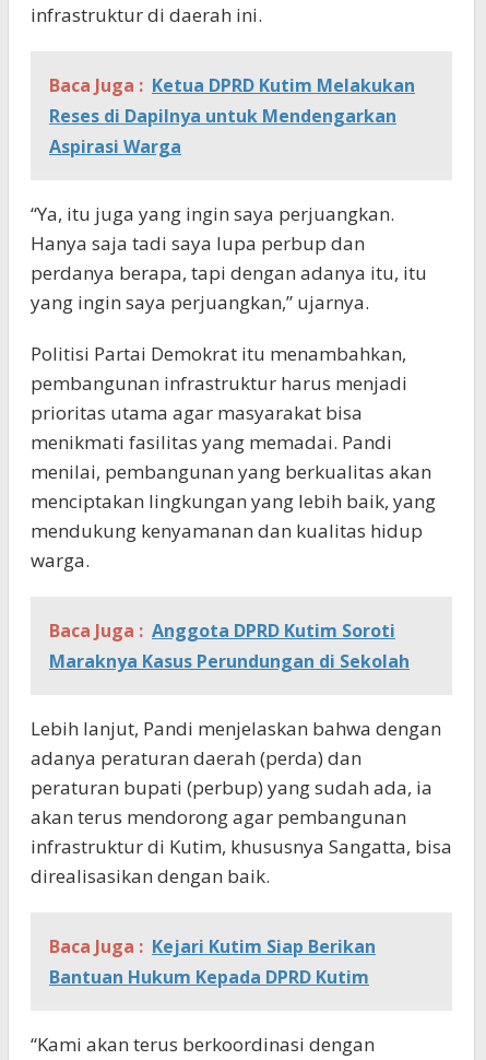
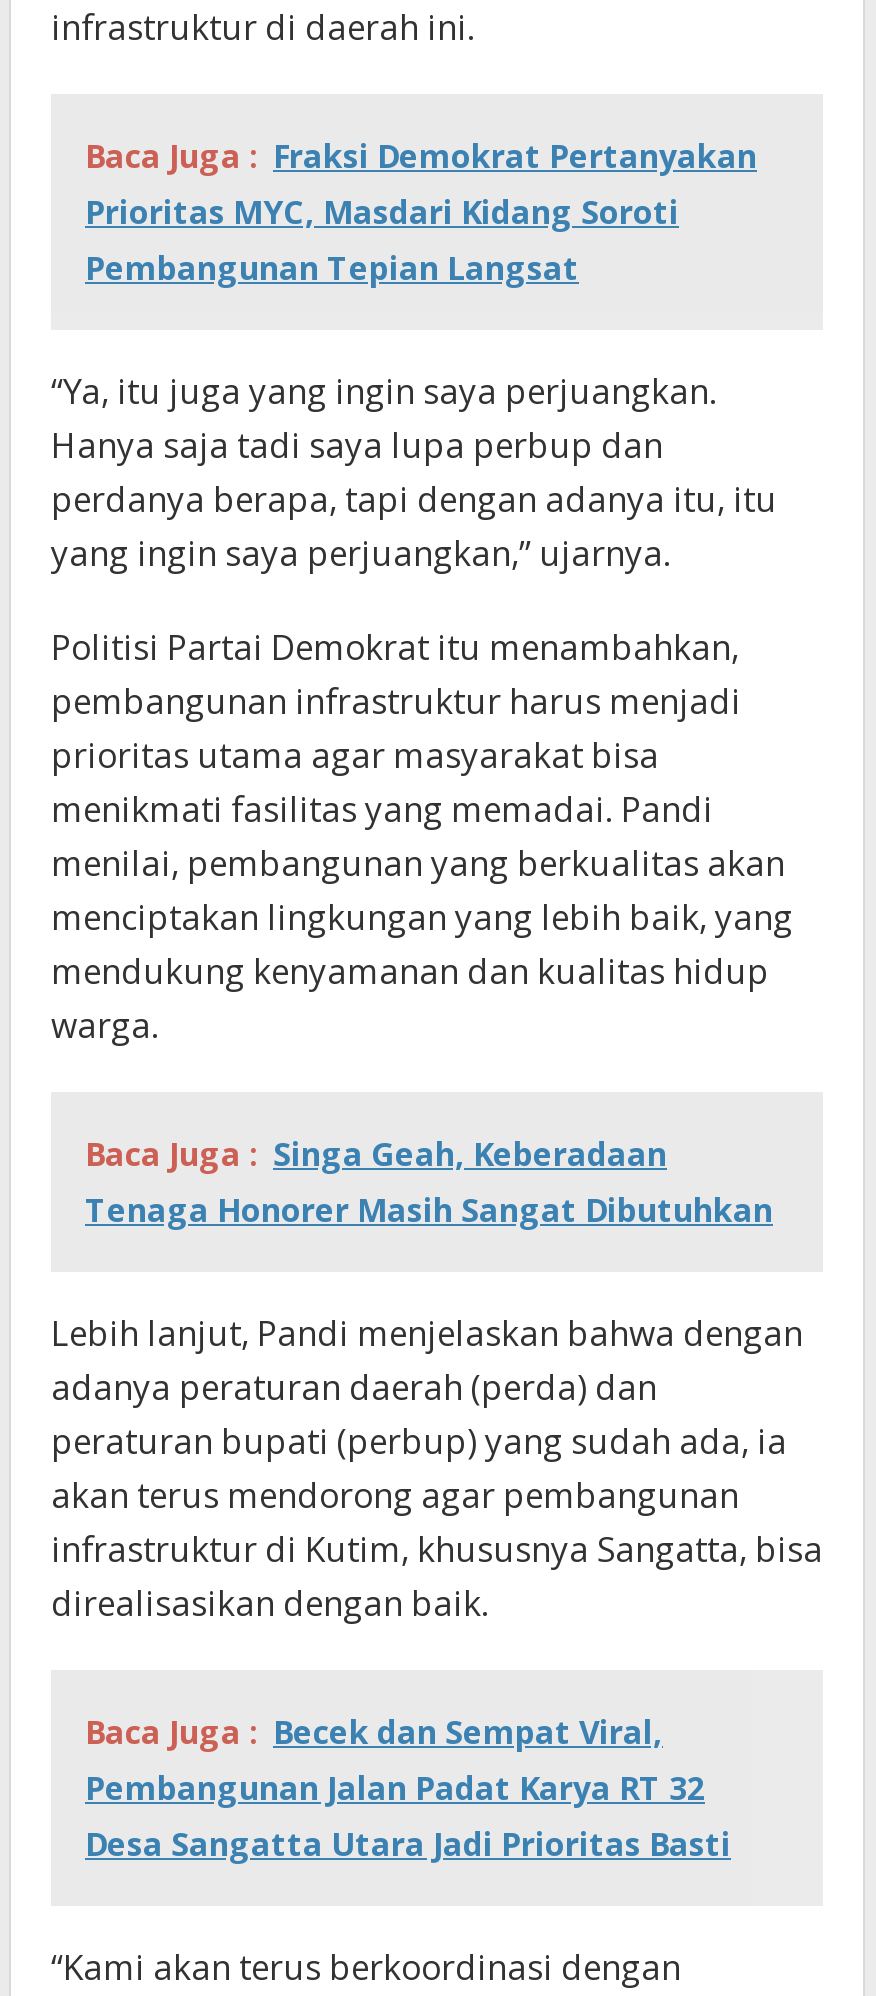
[49,74,415,159] Baca Juga : Ketua DPRD Kutim Melakukan | Reses di Dapilnya untuk Mendengarkan | Aspirasi Warga -> [85,135,757,291] Baca Juga : Fraksi Demokrat Pertanyakan | Prioritas MYC, Masdari Kidang Soroti | Pembangunan Tepian Langsat
[49,619,410,674] Baca Juga : Anggota DPRD Kutim Soroti | Maraknya Kasus Perundungan di Sekolah -> [85,1133,773,1233] Baca Juga : Singa Geah, Keberadaan | Tenaga Honorer Masih Sangat Dibutuhkan
[49,935,376,989] Baca Juga : Kejari Kutim Siap Berikan | Bantuan Hukum Kepada DPRD Kutim -> [85,1711,731,1867] Baca Juga : Becek dan Sempat Viral, | Pembangunan Jalan Padat Karya RT 32 | Desa Sangatta Utara Jadi Prioritas Basti

